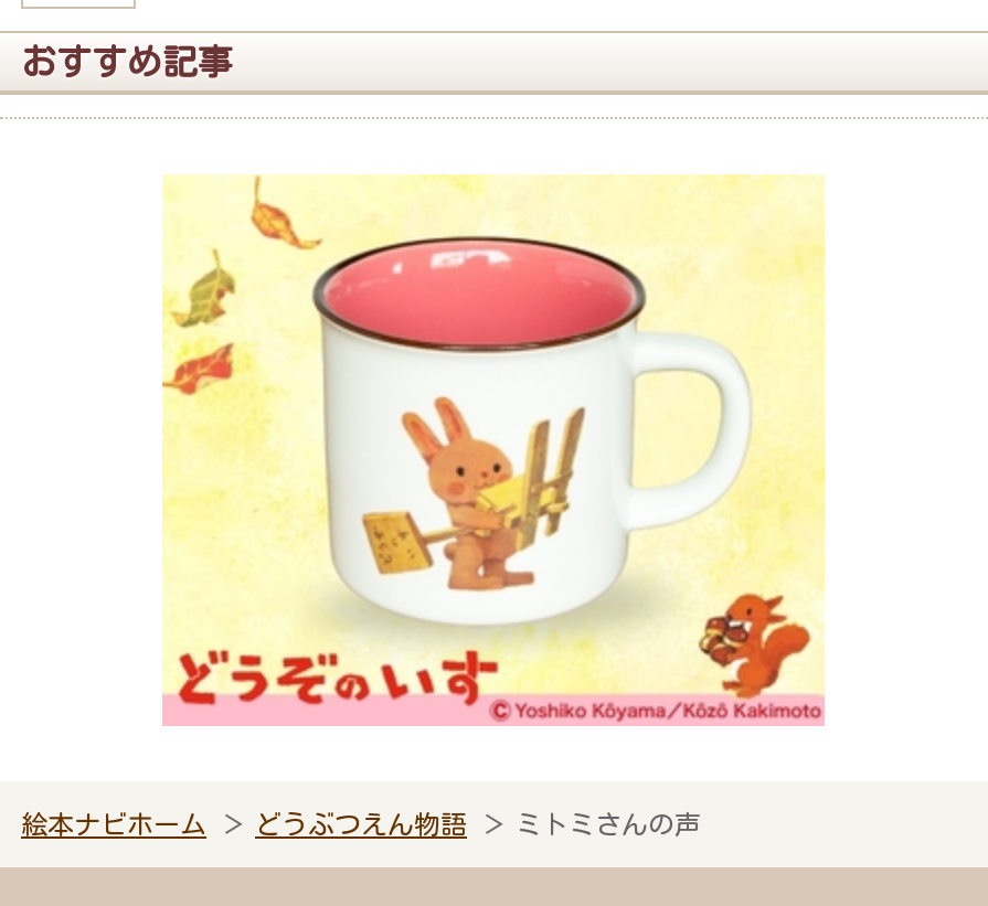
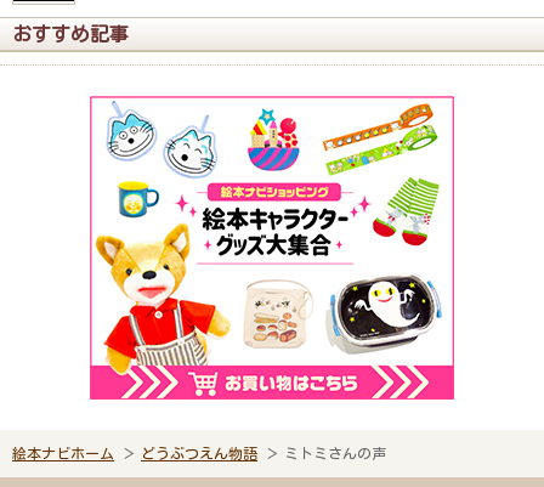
[160,172,827,724] [image] -> [89,95,455,400] [image]

